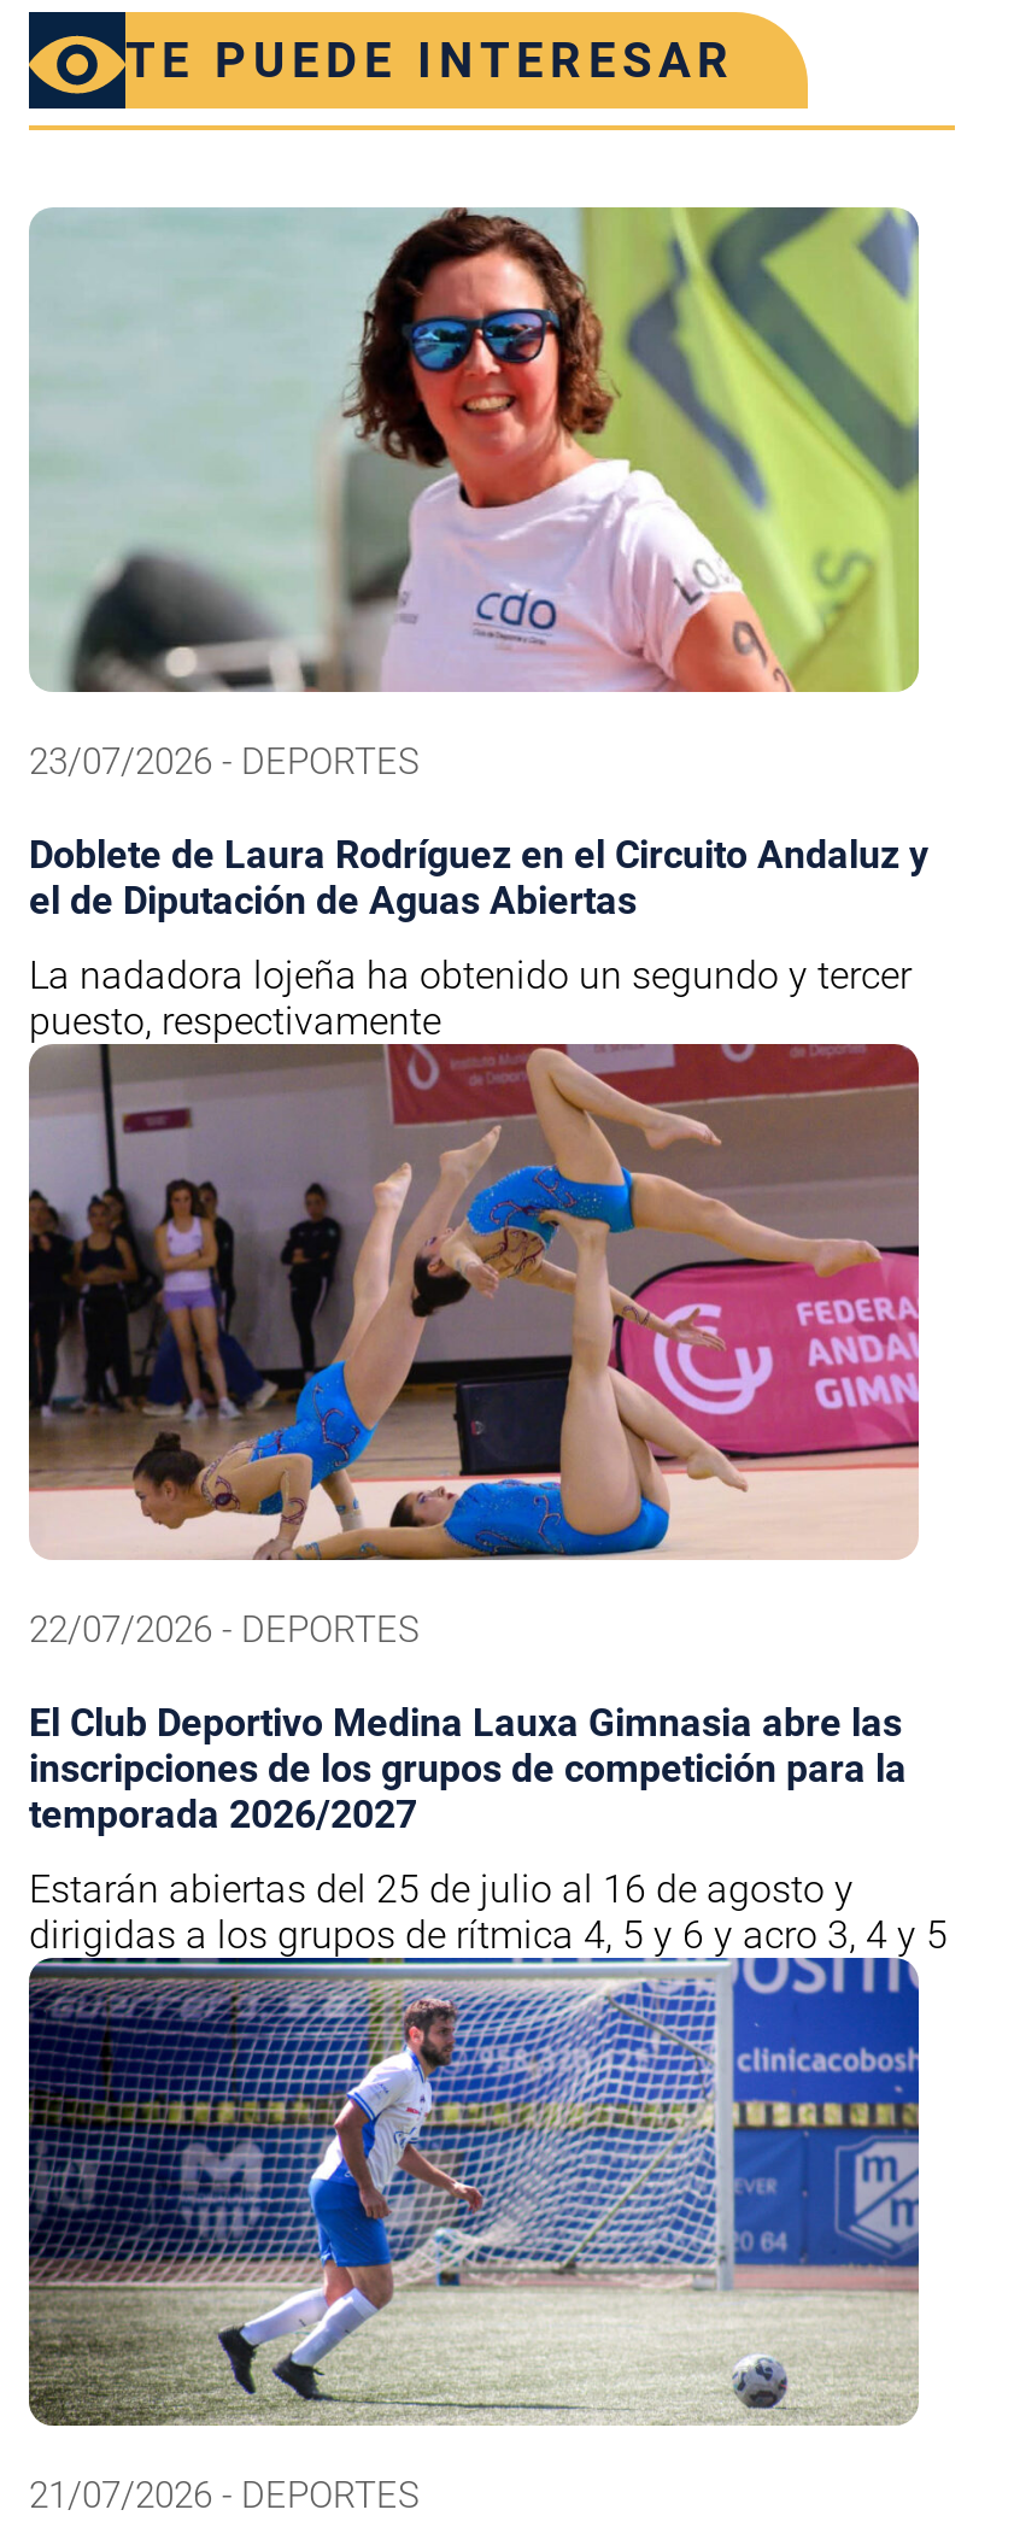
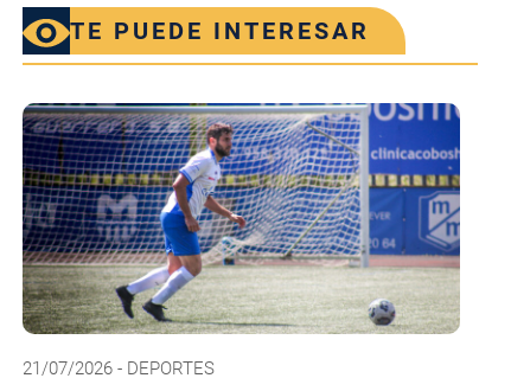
[29,205,928,1044] [image] | 23/07/2026 - DEPORTES | Doblete de Laura Rodríguez en el Circuito Andaluz y | el de Diputación de Aguas Abiertas | La nadadora lojeña ha obtenido un segundo y tercer | puesto, respectivamente -> none
[27,1042,948,1957] [image] | 22/07/2026 - DEPORTES | El Club Deportivo Medina Lauxa Gimnasia abre las | inscripciones de los grupos de competición para la | temporada 2026/2027 | Estarán abiertas del 25 de julio al 16 de agosto y | dirigidas a los grupos de rítmica 4, 5 y 6 y acro 3, 4 y 5 -> none

